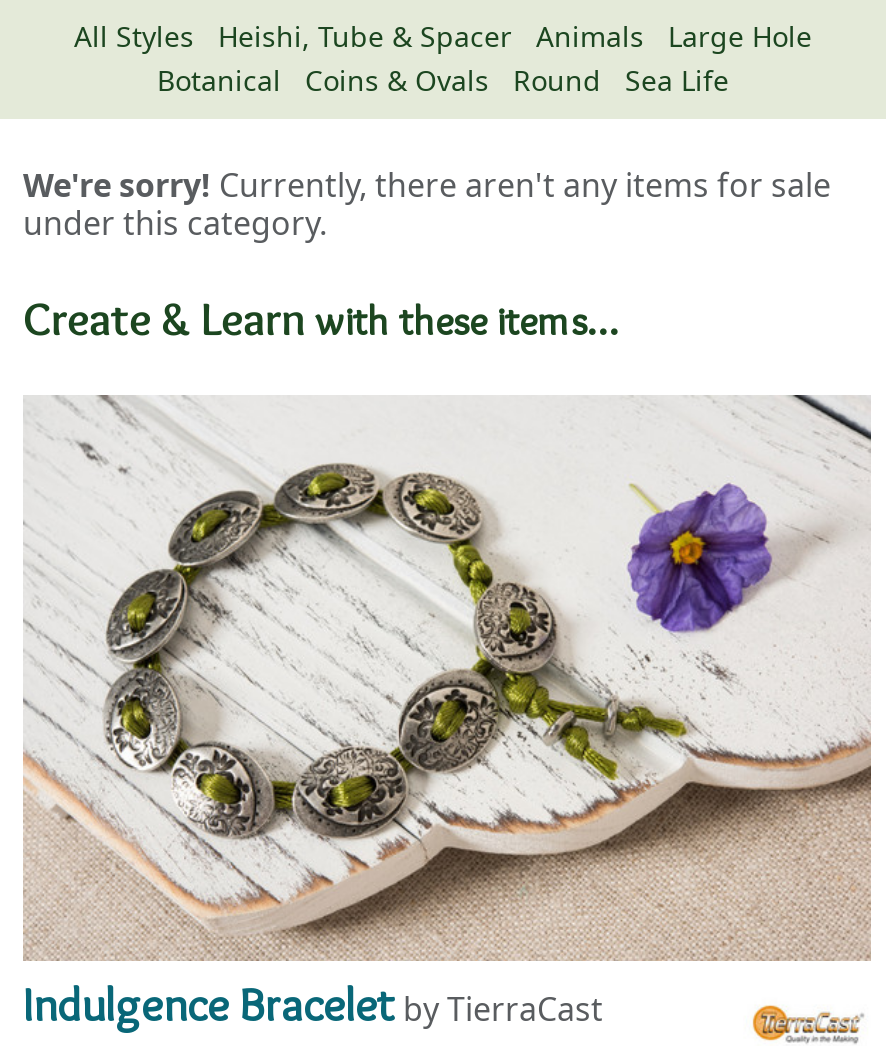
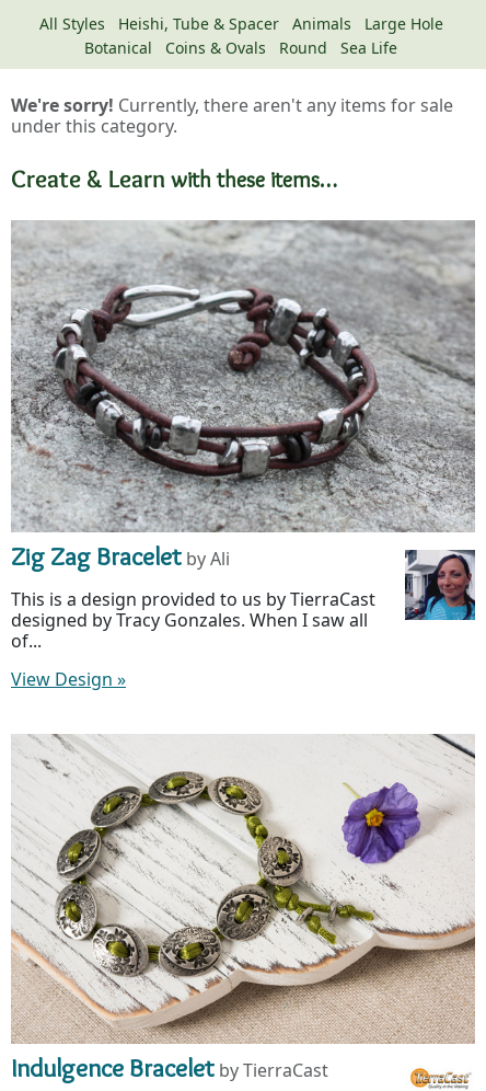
none -> [11,220,475,692] [image] | Zig Zag Bracelet by Ali | This is a design provided to us by TierraCast | designed by Tracy Gonzales. When I saw all | of... | View Design»
none -> [404,549,476,621] [image]

